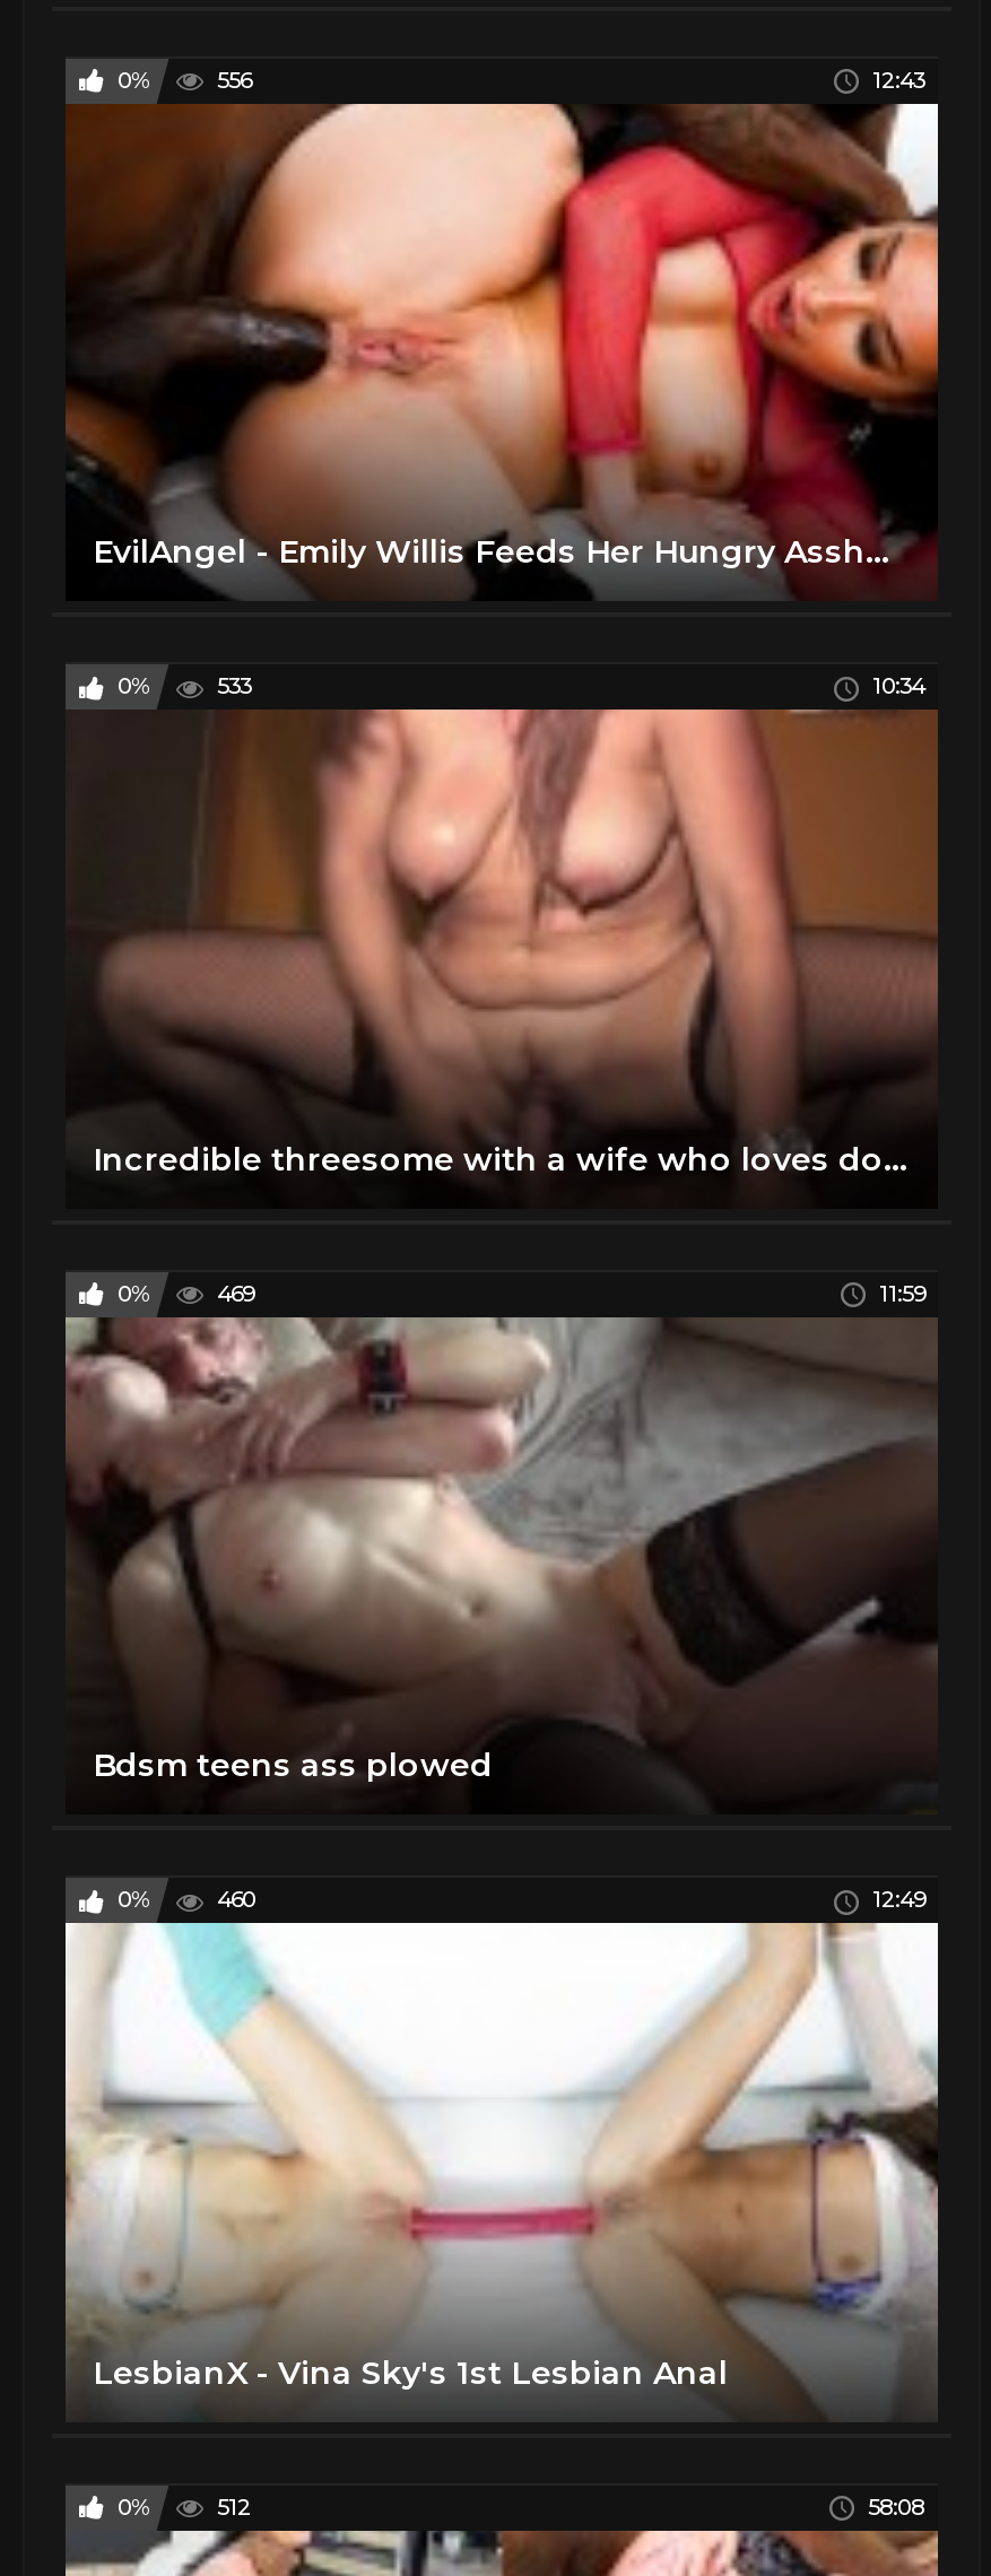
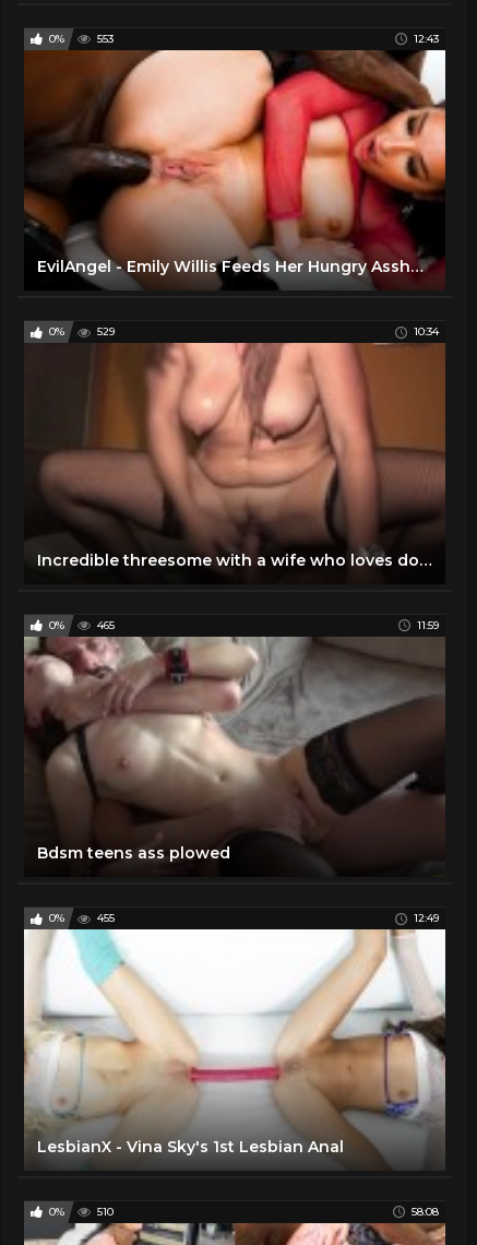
[217,65,251,94] 556 -> [97,31,114,46] 553
[217,672,251,701] 533 -> [97,325,115,339] 529
[217,1279,253,1308] 469 -> [97,618,115,632] 465
[217,1885,255,1915] 460 -> [97,911,115,925] 455
[217,2492,251,2522] 512 -> [97,1205,114,1219] 510

